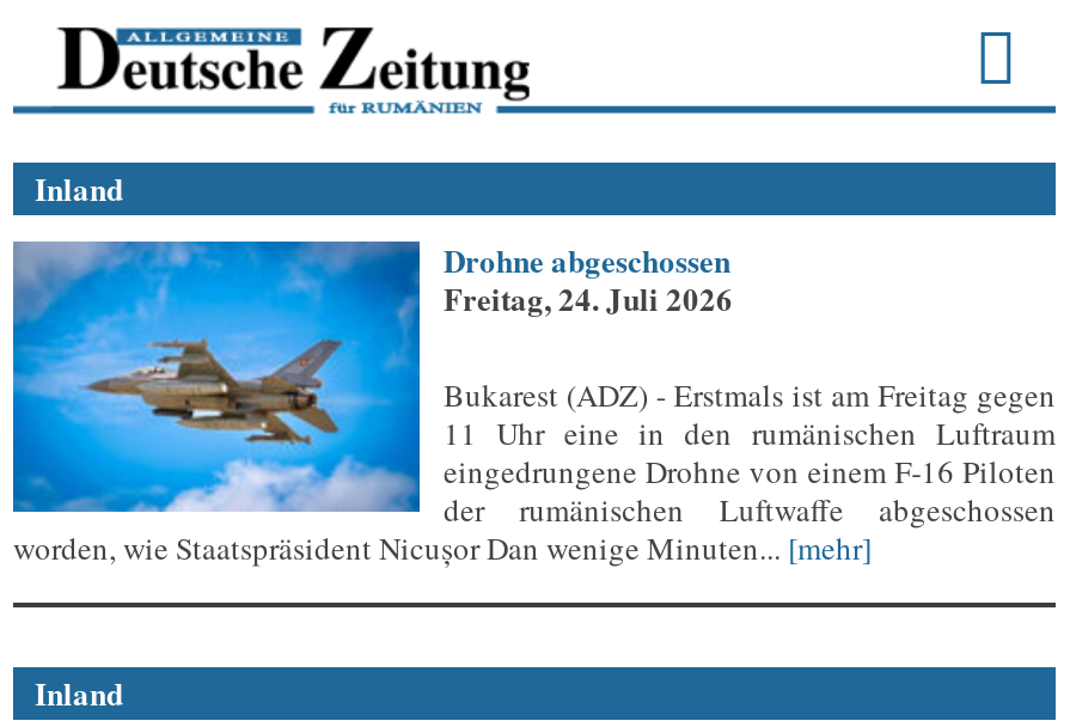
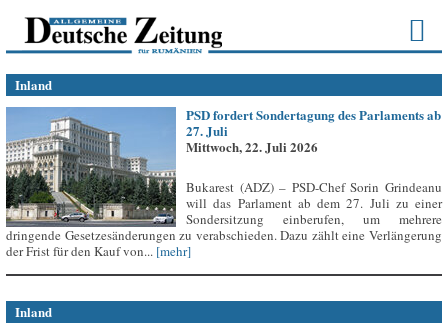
[11,242,1056,569] [image] | Bukarest (ADZ) - Erstmals ist am Freitag gegen | 11 Uhr eine in den rumänischen Luftraum | eingedrungene Drohne von einem F-16 Piloten | der rumänischen Luftwaffe abgeschossen | worden, wie Staatspräsident Nicușor Dan wenige Minuten... [mehr] -> [5,106,442,260] [image] | Bukarest (ADZ) – PSD-Chef Sorin Grindeanu | will das Parlament ab dem 27. Juli zu einer | Sondersitzung einberufen, um mehrere | dringende Gesetzesänderungen zu verabschieden. Dazu zählt eine Verlängerung | der Frist für den Kauf von... [mehr]
[444,237,733,320] Drohne abgeschossen | Freitag, 24. Juli 2026 -> [186,105,441,156] PSD fordert Sondertagung des Parlaments ab | 27. Juli | Mittwoch, 22. Juli 2026

